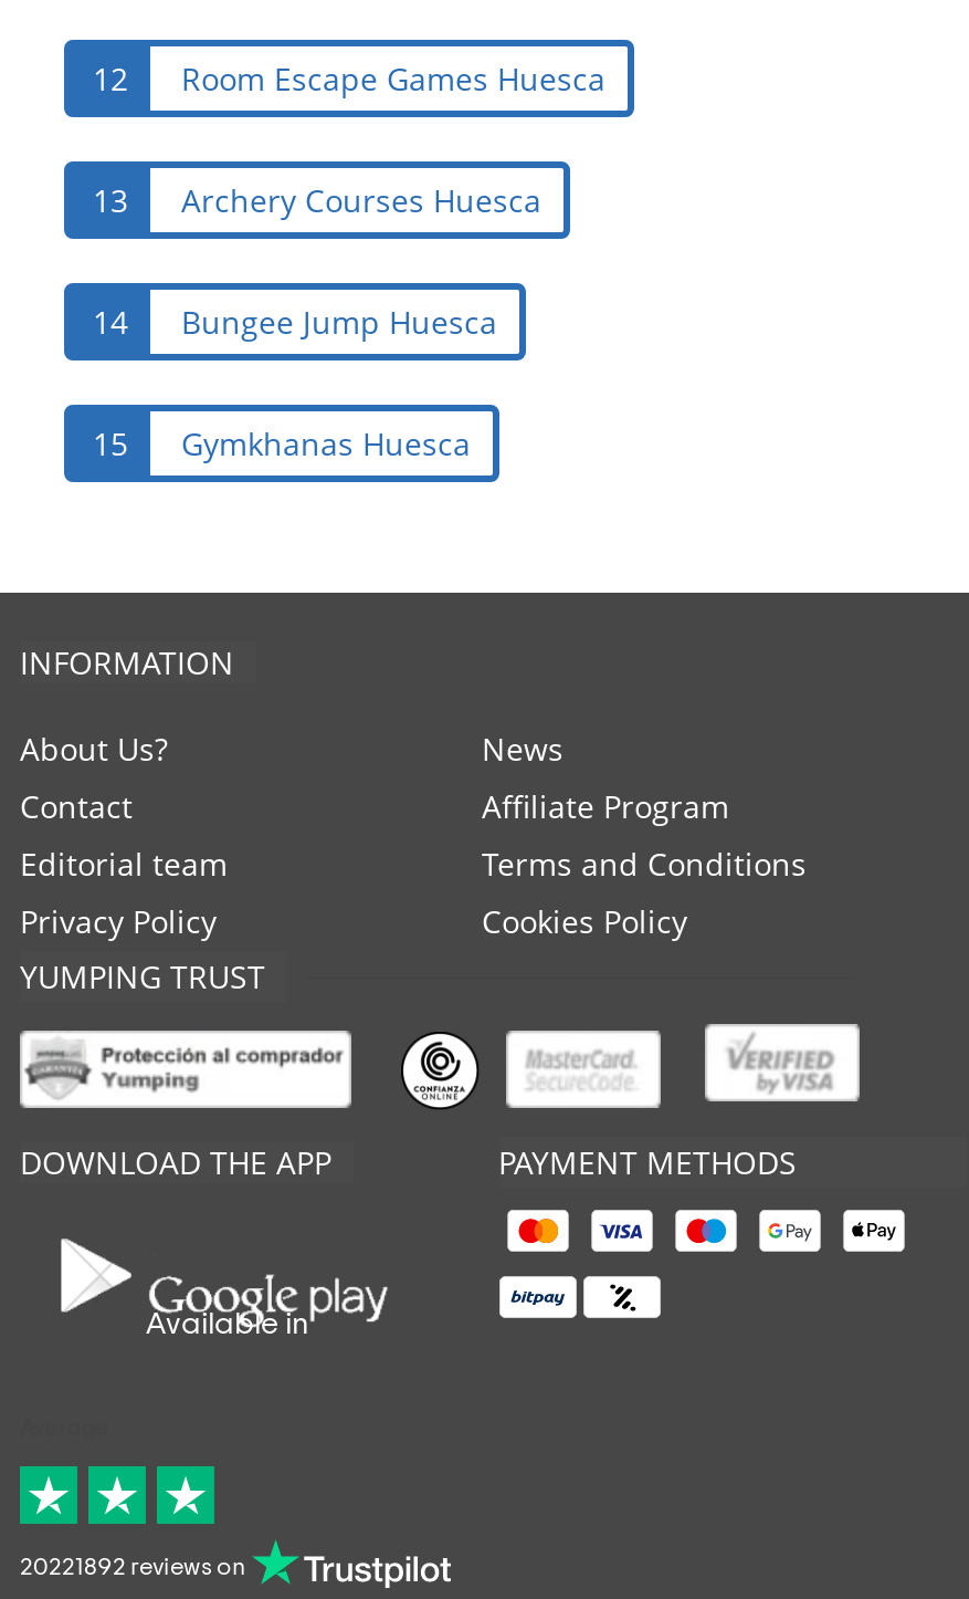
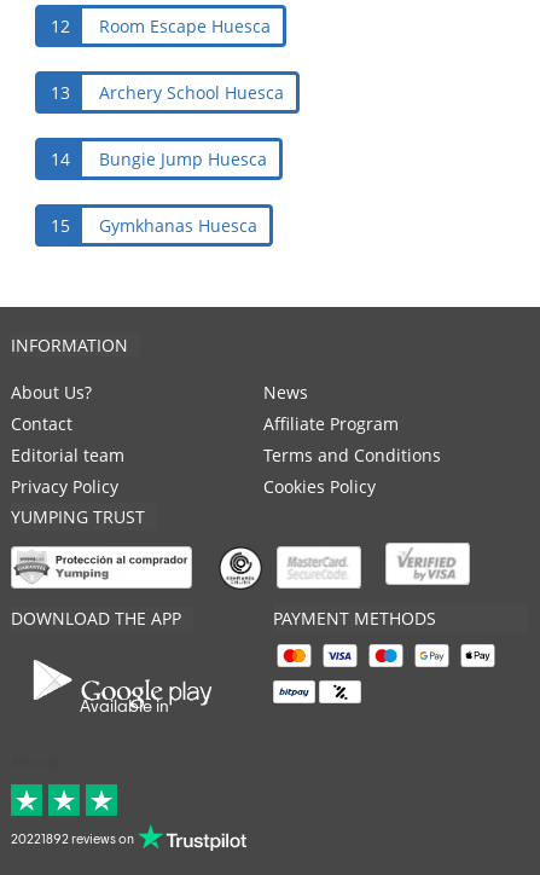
[181,58,605,100] Room Escape Games Huesca -> [99,15,271,38] Room Escape Huesca
[181,180,541,222] Archery Courses Huesca -> [99,81,284,104] Archery School Huesca
[181,301,497,343] Bungee Jump Huesca -> [99,148,267,171] Bungie Jump Huesca

